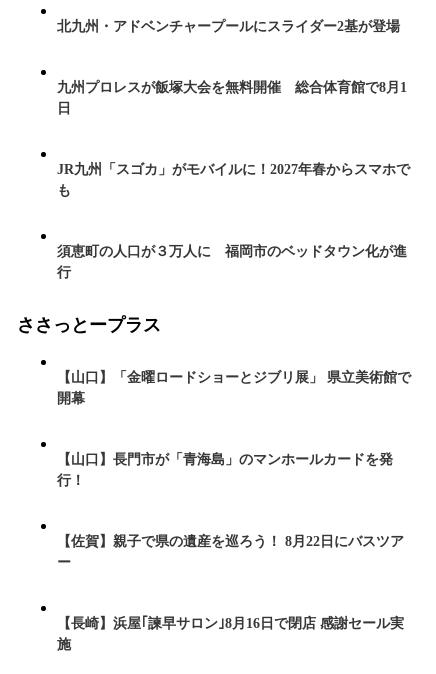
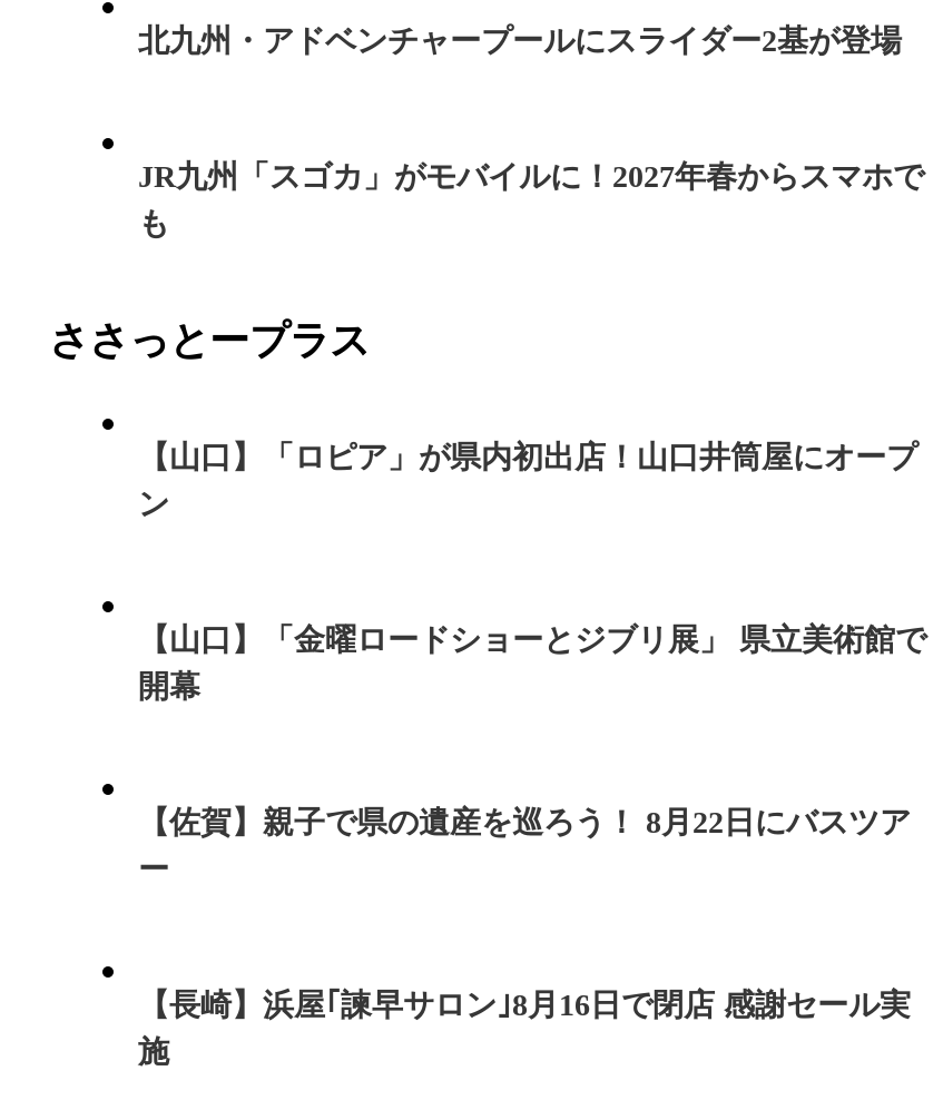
[57,80,407,116] 九州プロレスが飯塚大会を無料開催 総合体育館で8月1 | 日 -> none
[57,244,407,280] 須恵町の人口が３万人に 福岡市のベッドタウン化が進 | 行 -> none
none -> [138,440,917,520] 【山口】「ロピア」が県内初出店！山口井筒屋にオープ | ン
[57,452,393,488] 【山口】長門市が「青海島」のマンホールカードを発 | 行！ -> none

